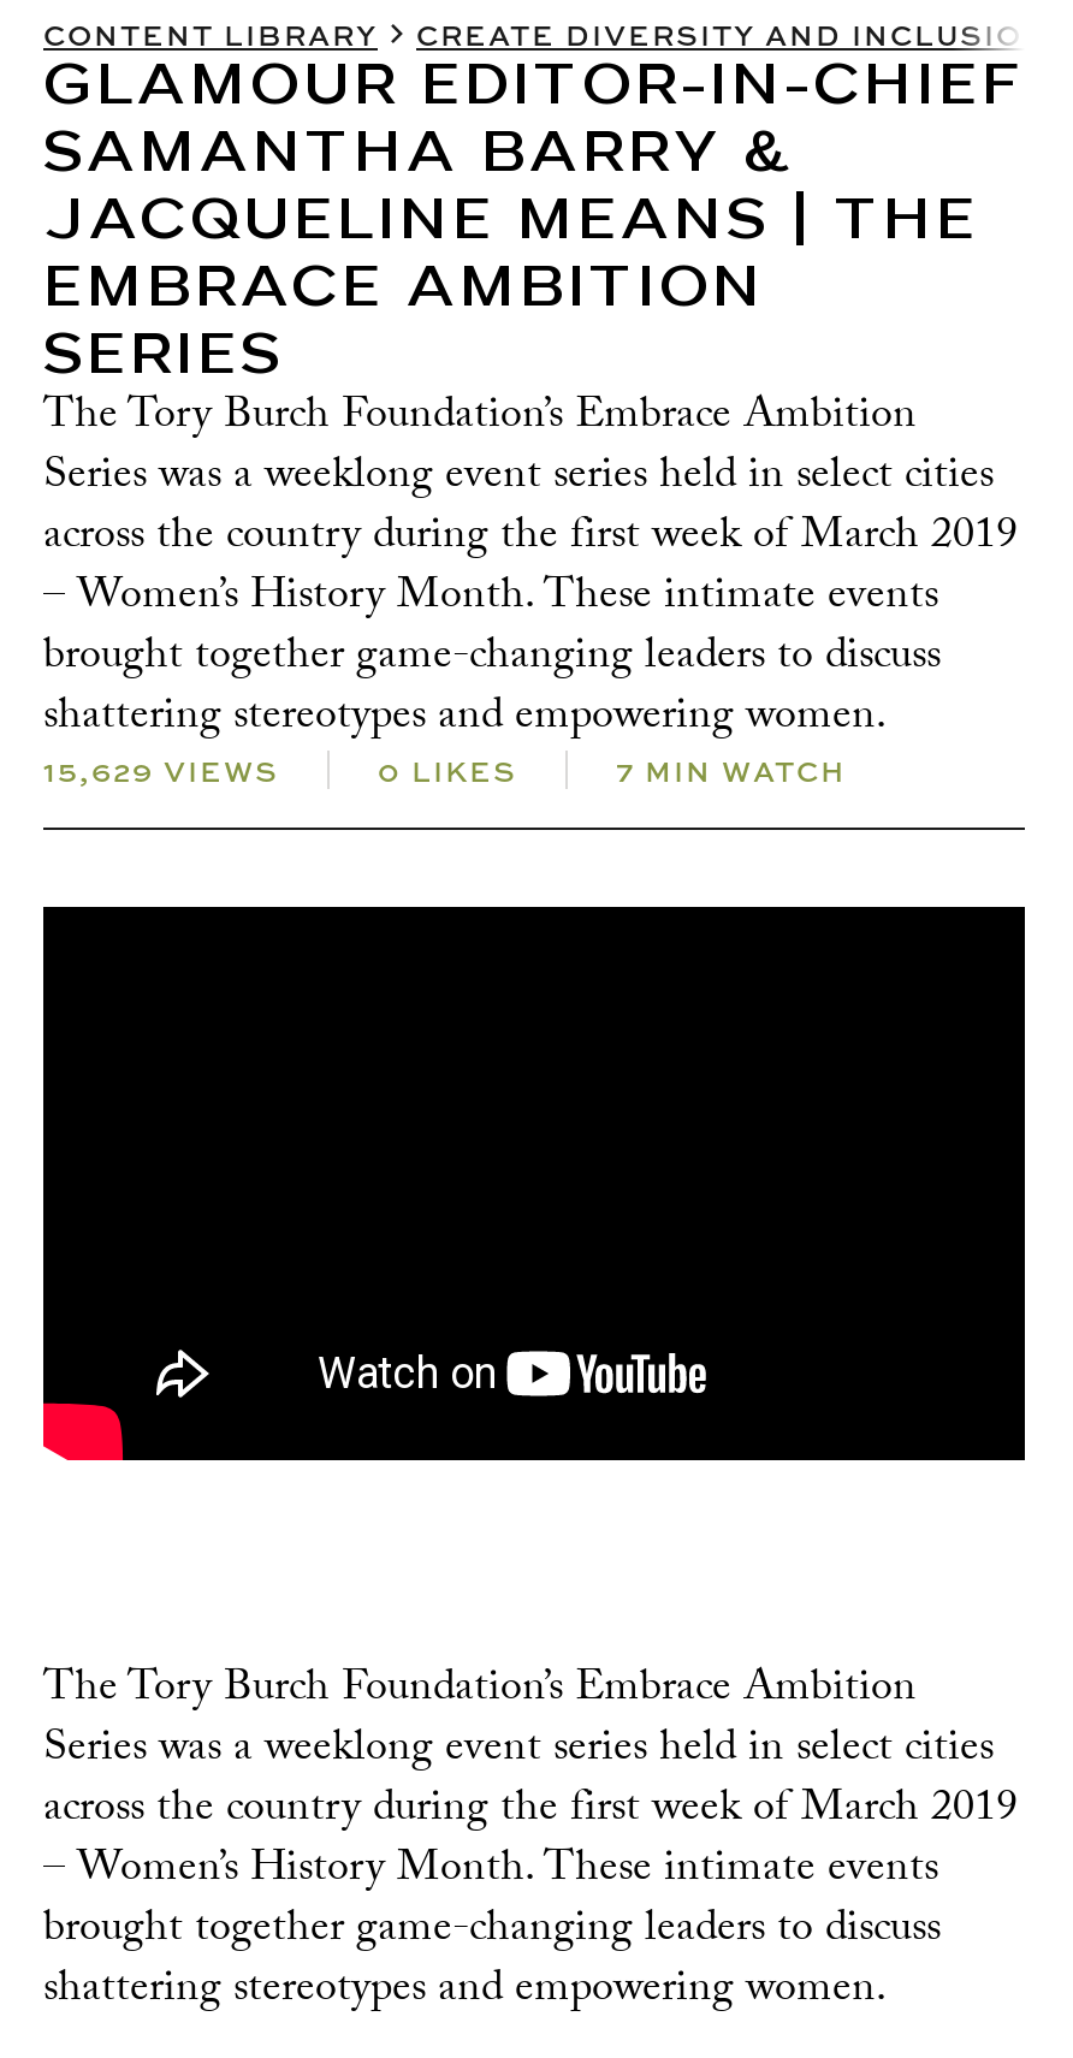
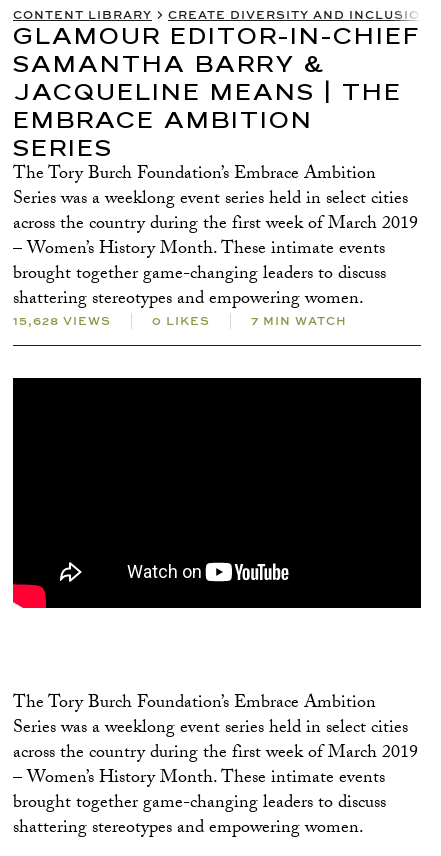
[43,748,279,791] 15,629 VIEWS -> [13,312,111,329] 15,628 VIEWS

